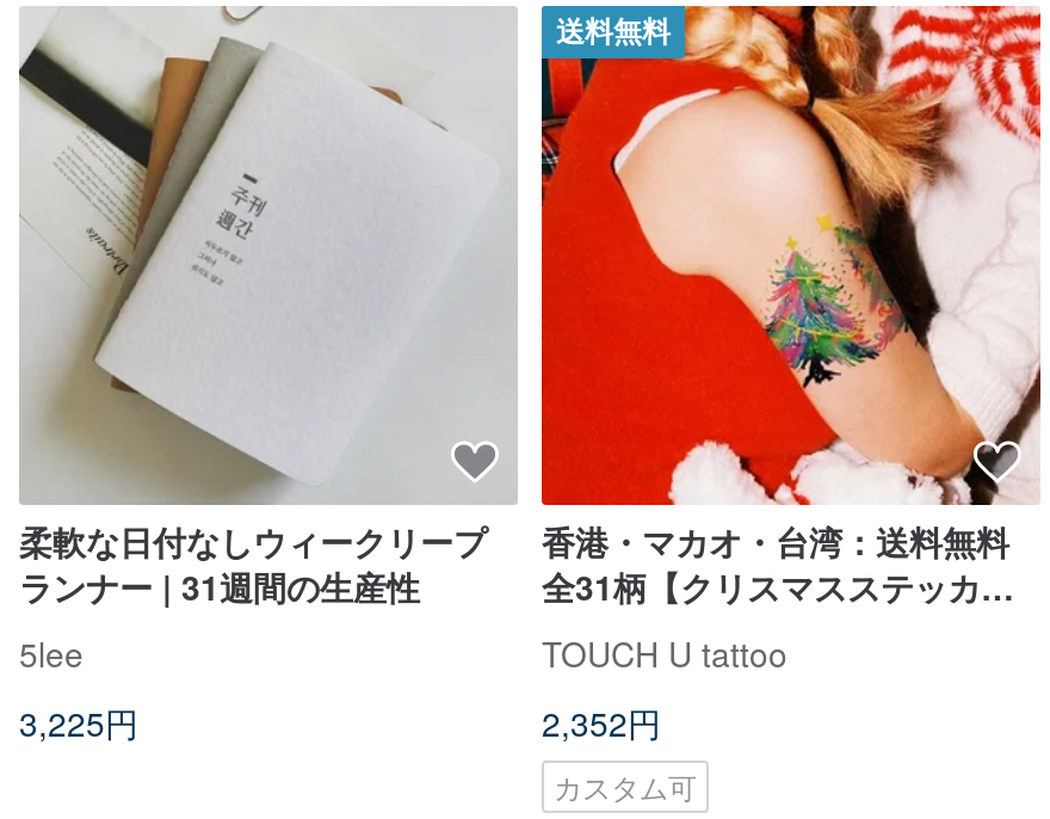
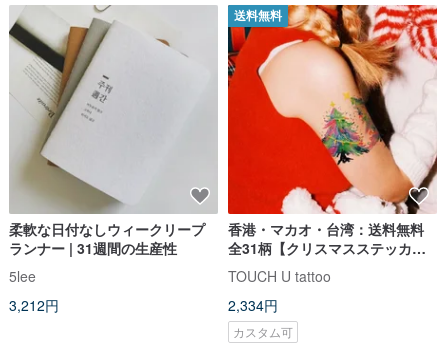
[19,698,138,745] 3,225円 -> [9,295,59,315] 3,212円
[542,698,661,745] 2,352円 -> [228,295,278,315] 2,334円

